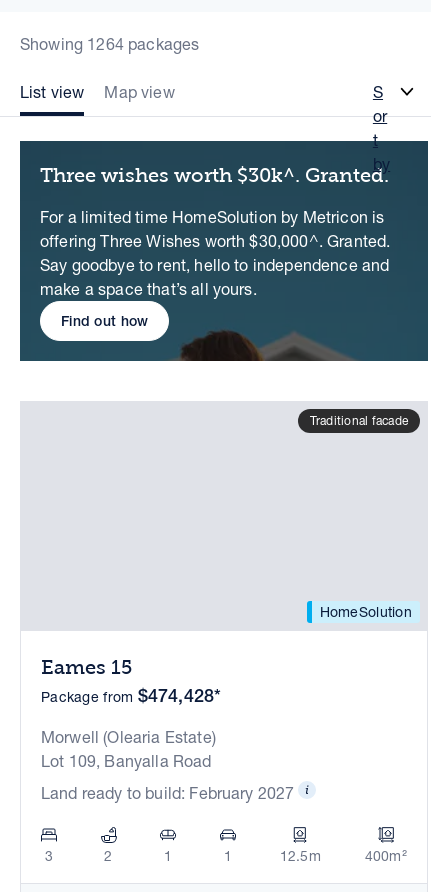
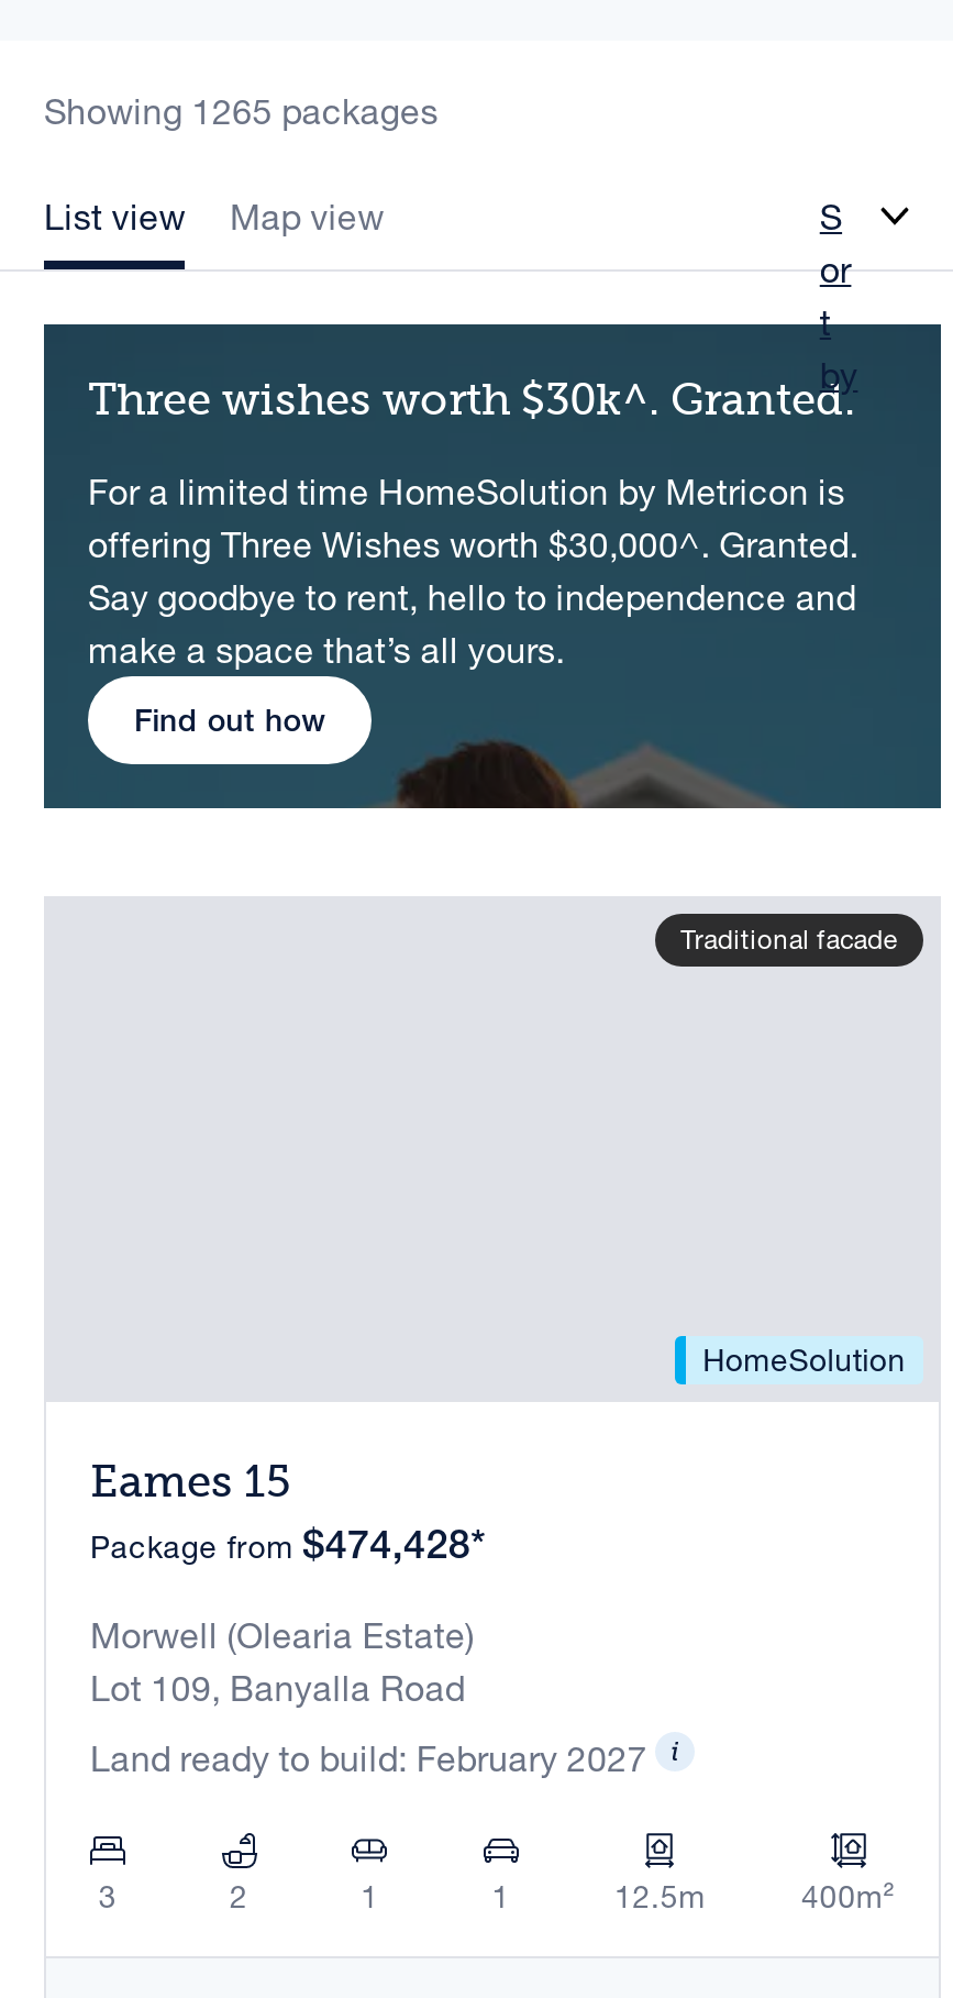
[20,34,199,53] Showing 1264 packages -> [44,89,438,131] Showing 1265 packages

